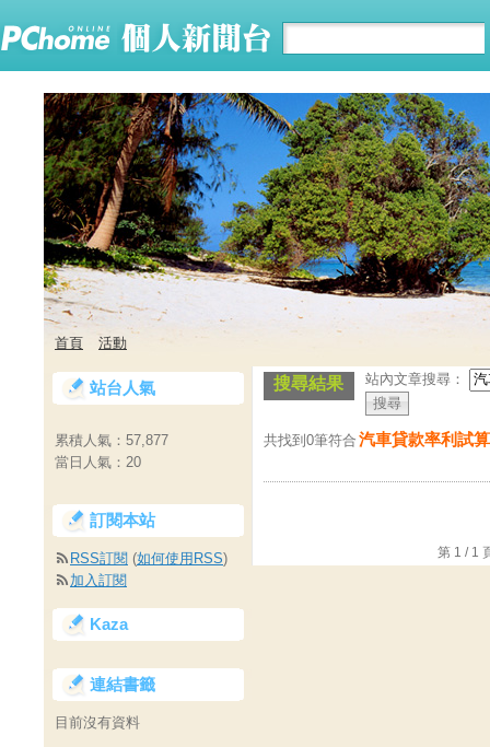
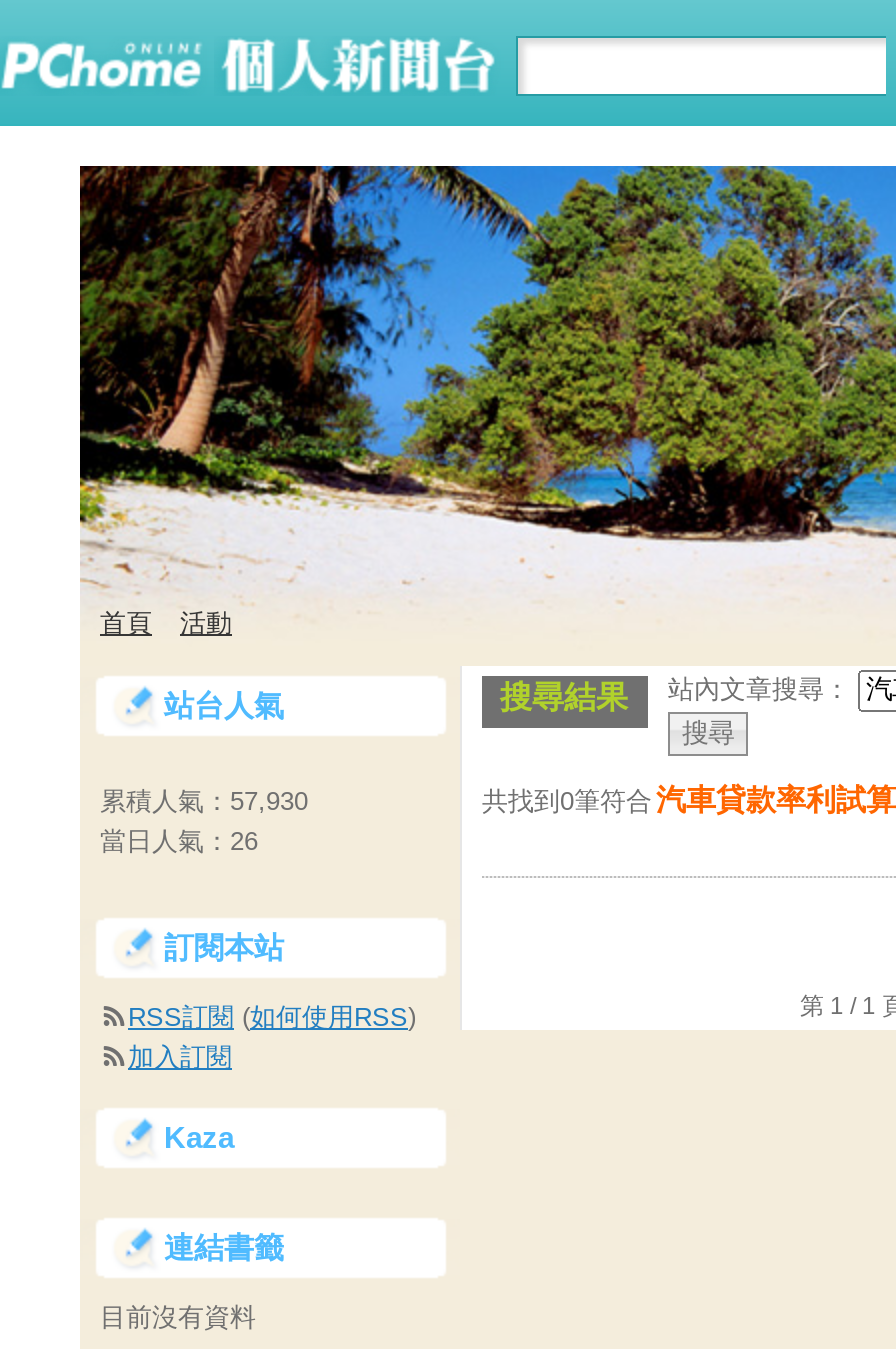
[55,432,168,448] 累積人氣：57,877 -> [100,786,308,816] 累積人氣：57,930
[55,454,141,470] 當日人氣：20 -> [100,826,258,856] 當日人氣：26

